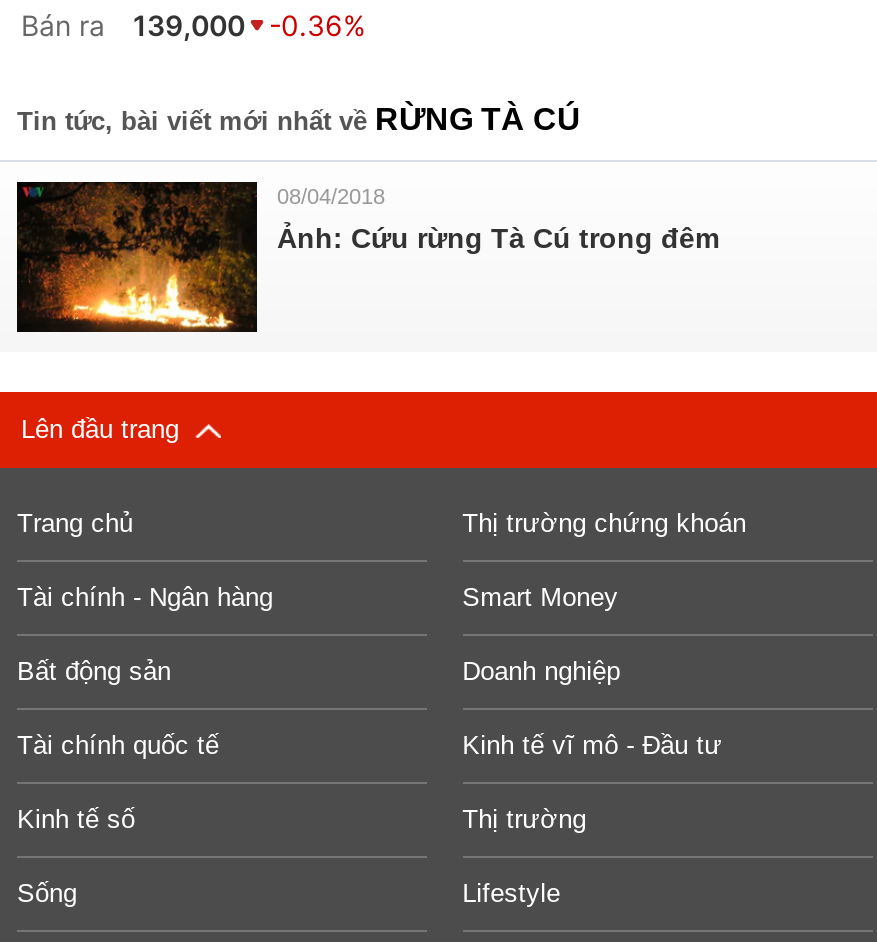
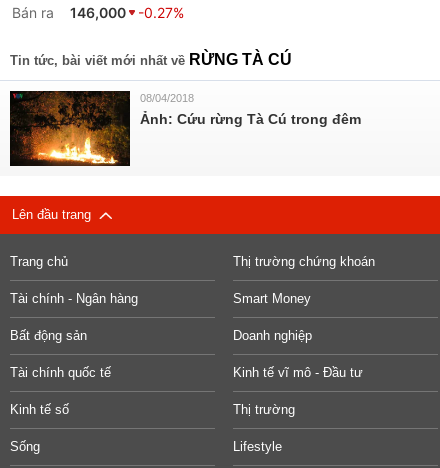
[133,8,245,42] 139,000 -> [70,4,126,21] 146,000
[269,8,365,42] -0.36% -> [138,4,184,21] -0.27%

